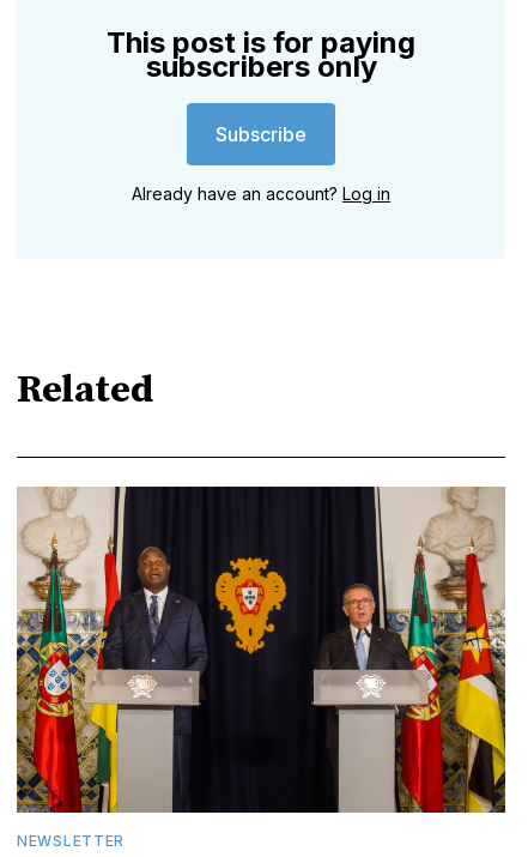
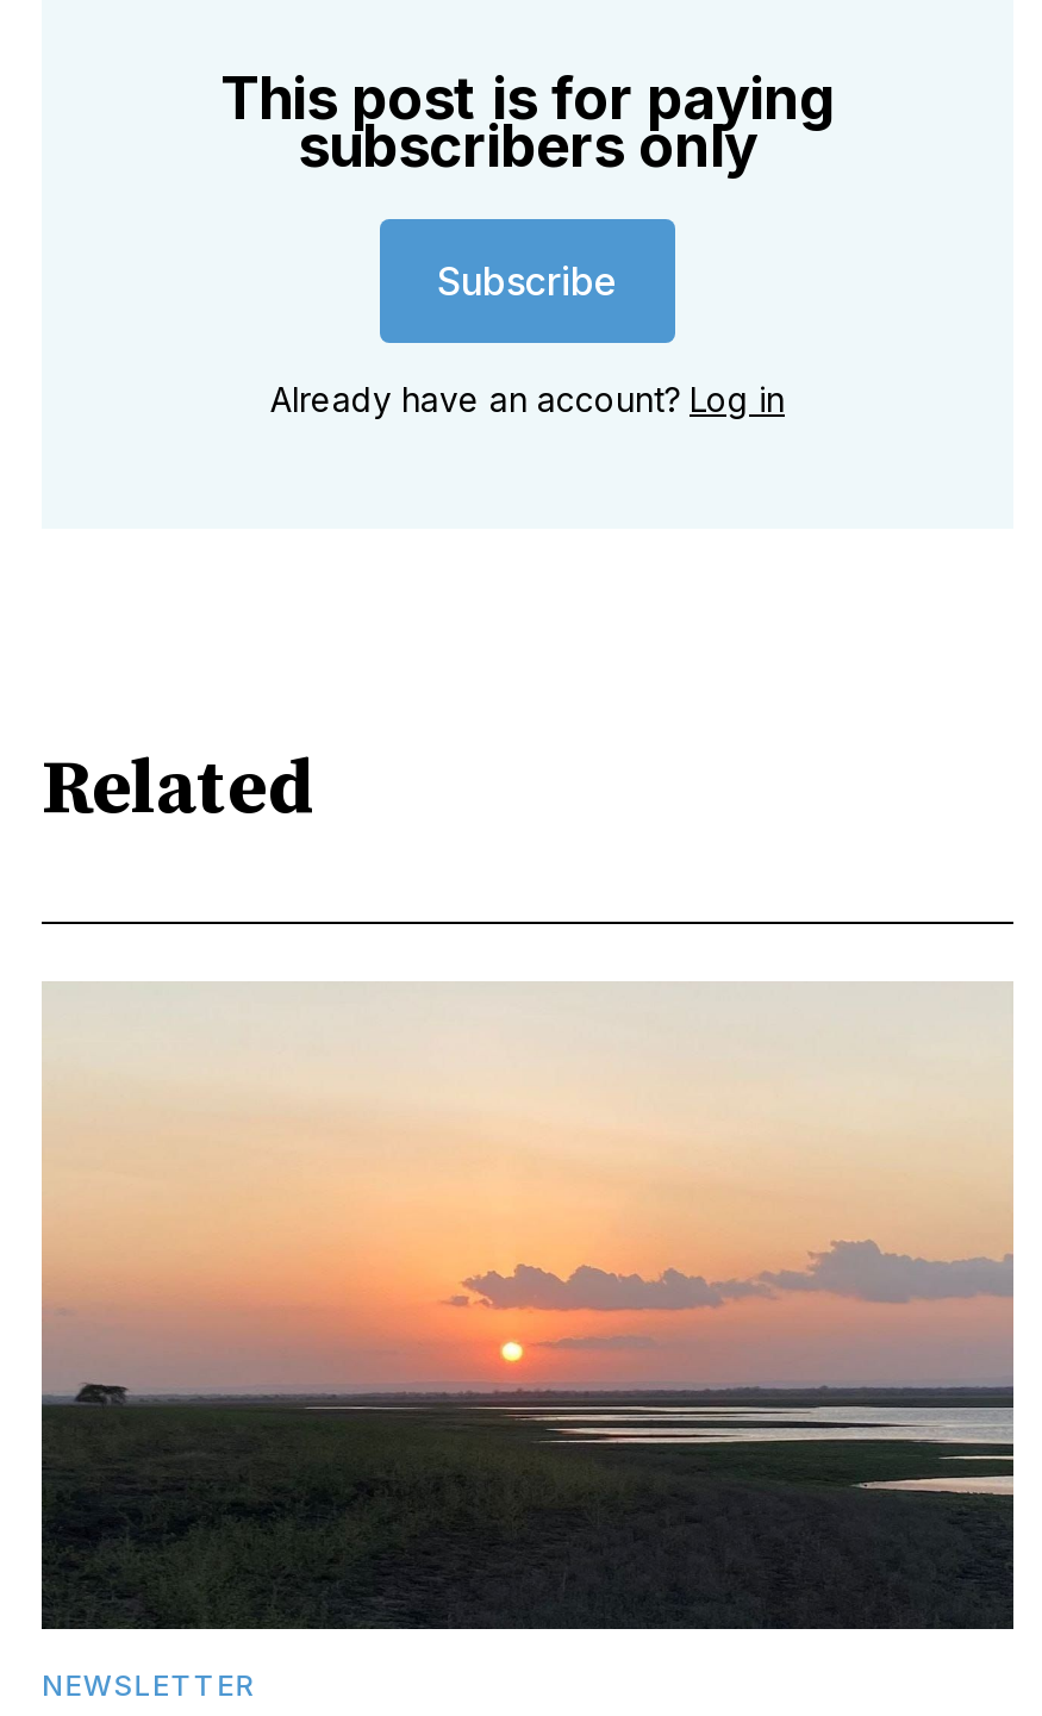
[16,485,506,814] [image] -> [39,981,1016,1631] [image]

